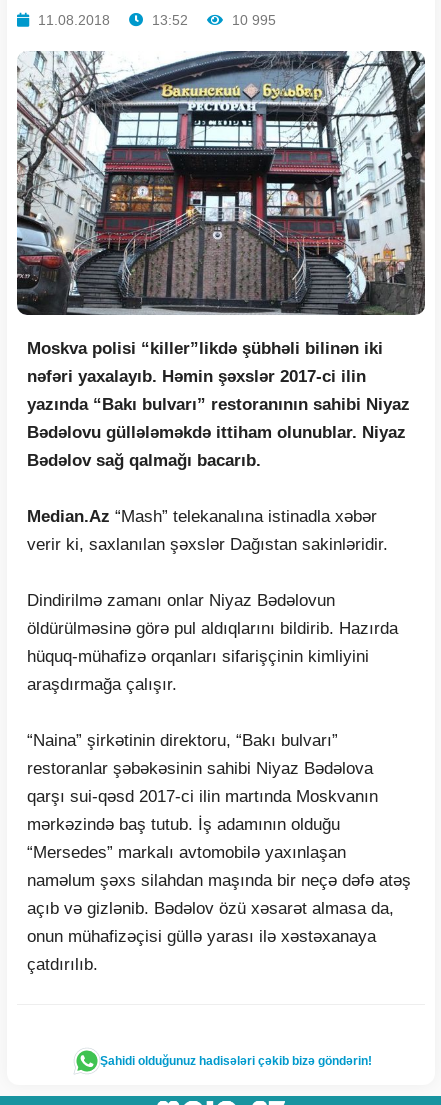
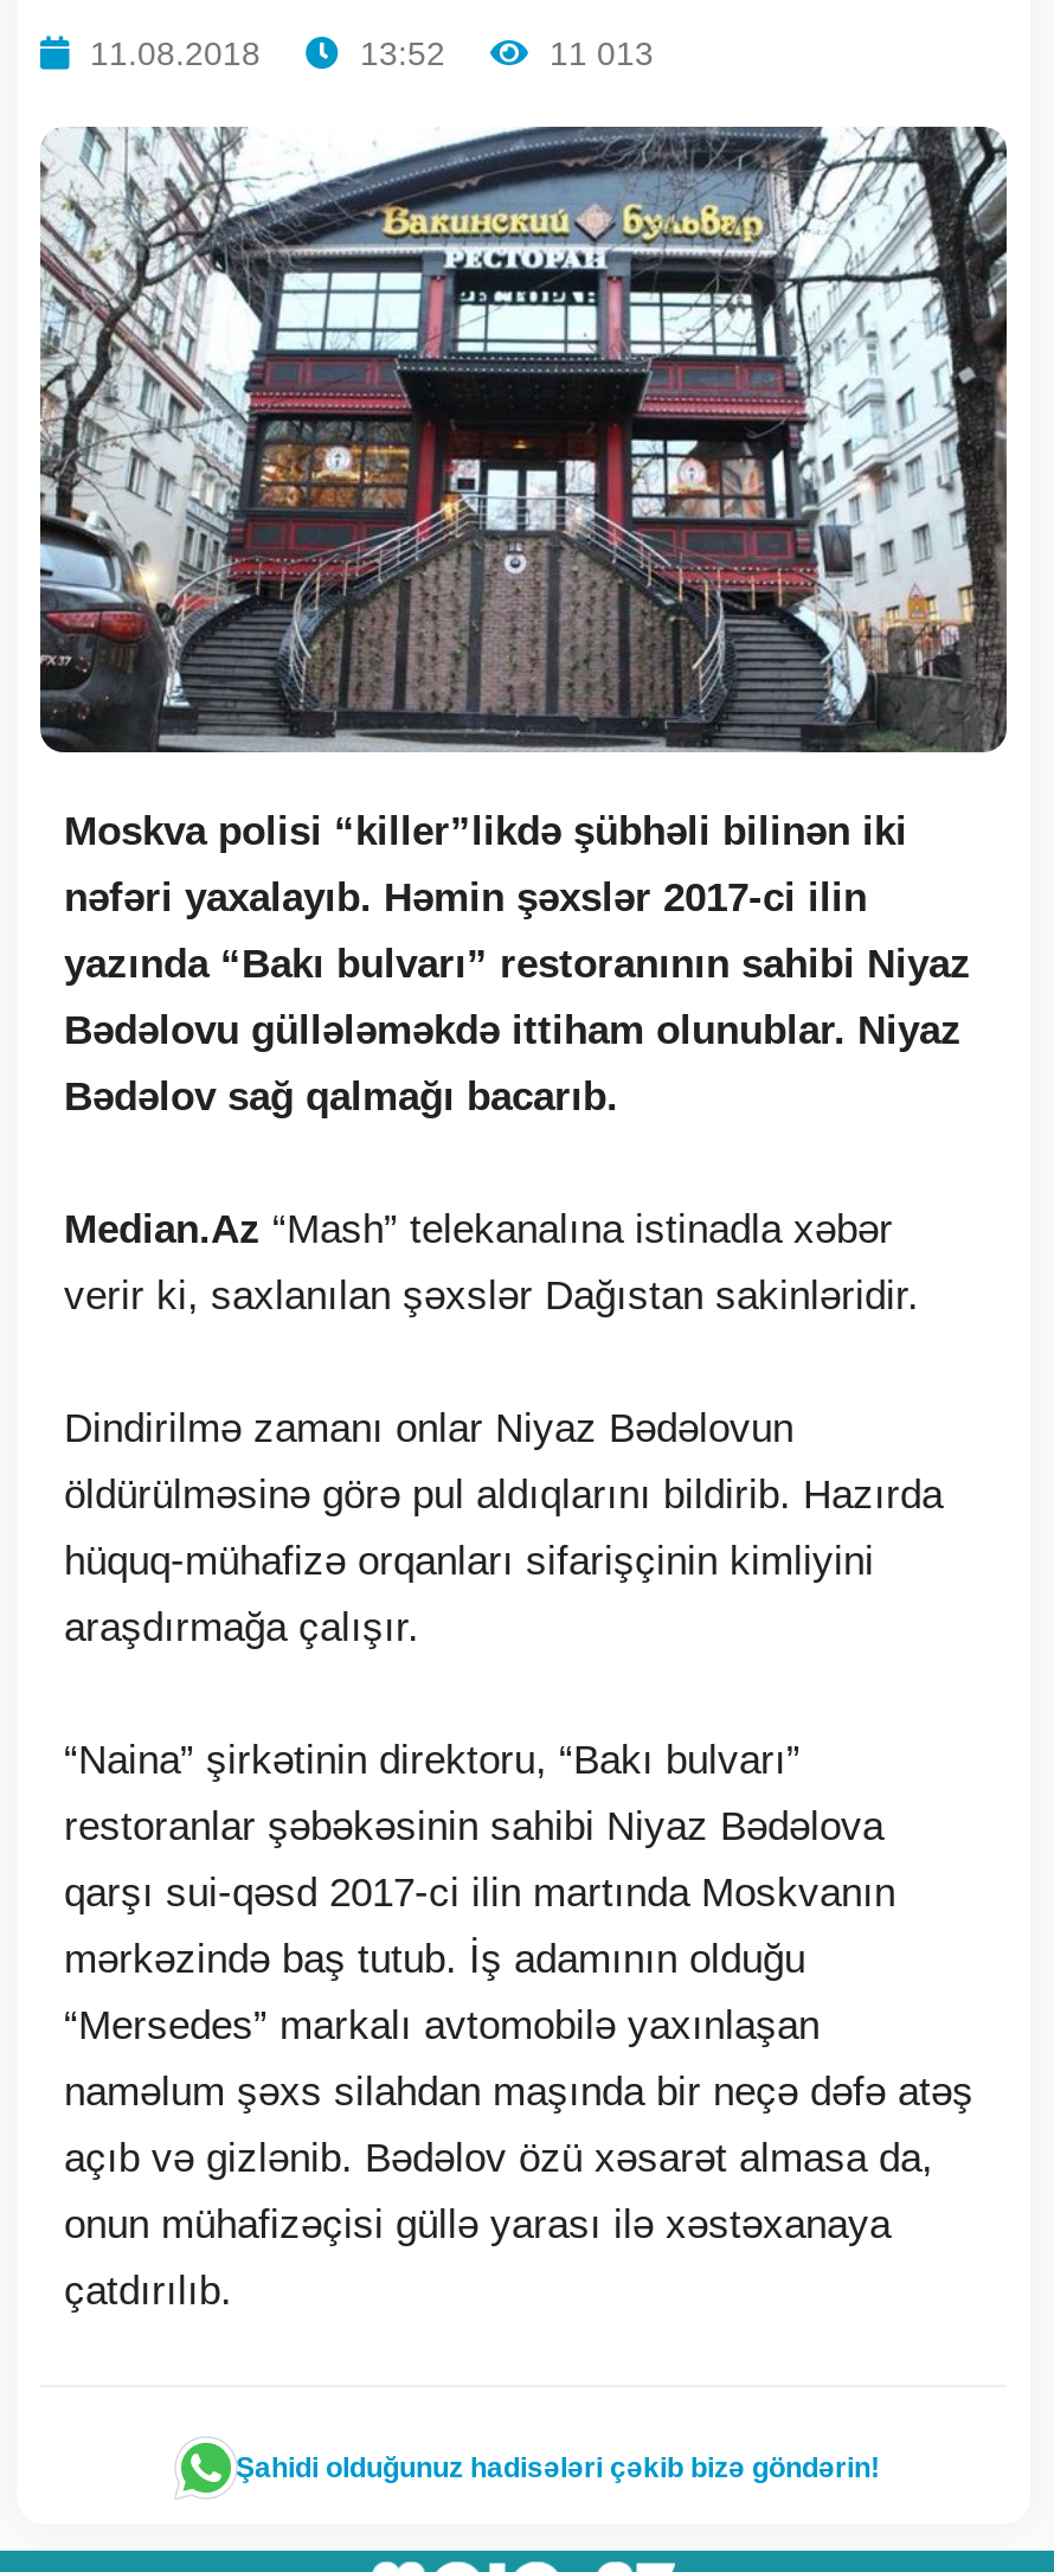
[228,12,276,28] 10 995 -> [540,34,654,72] 11 013

